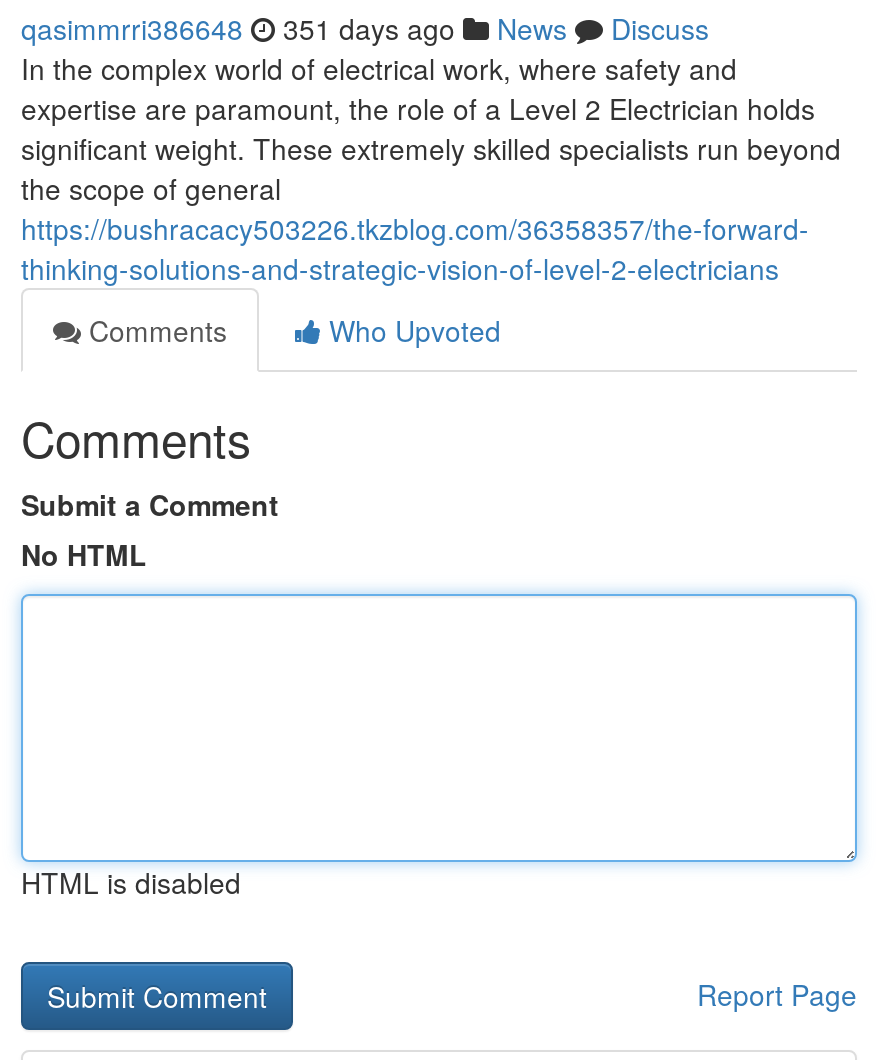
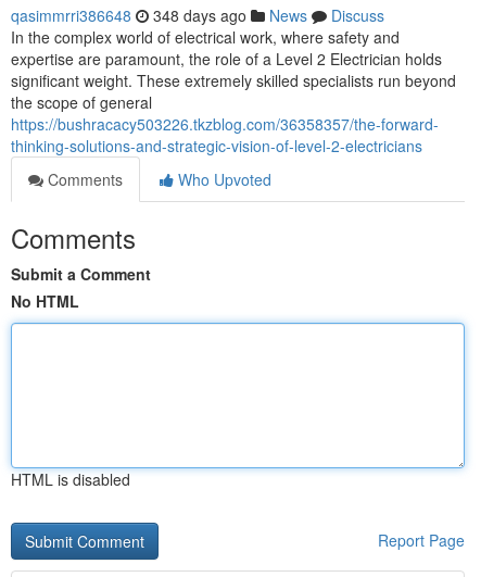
[21,8,709,48] qasimmrri386648 351 days ago News Discuss -> [11,4,384,26] qasimmrri386648 348 days ago News Discuss

